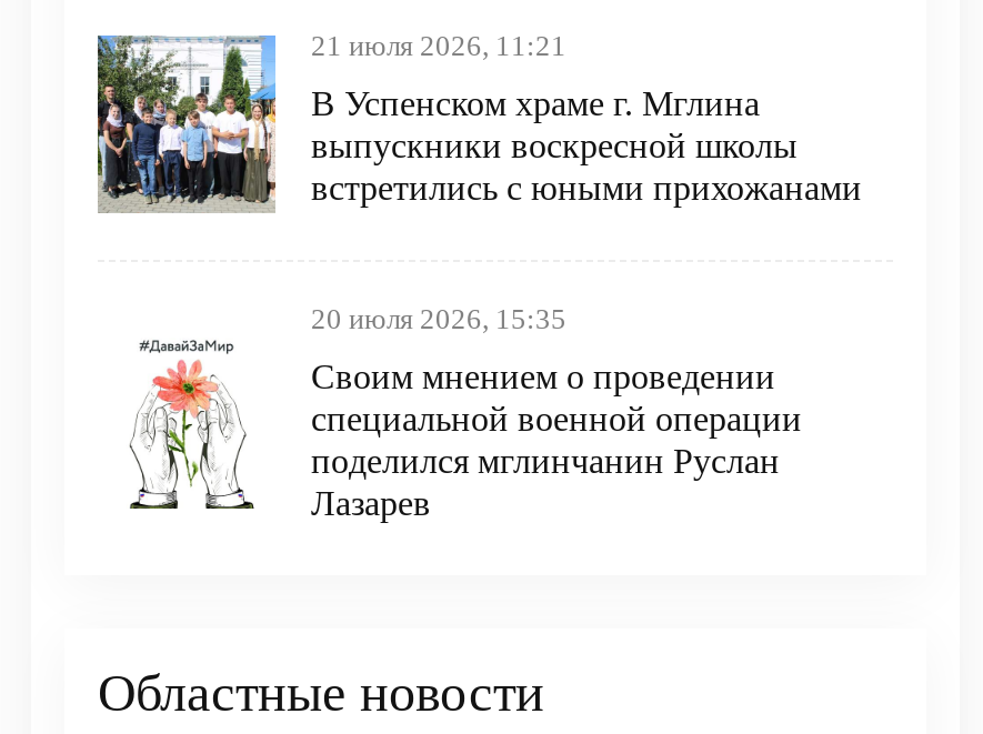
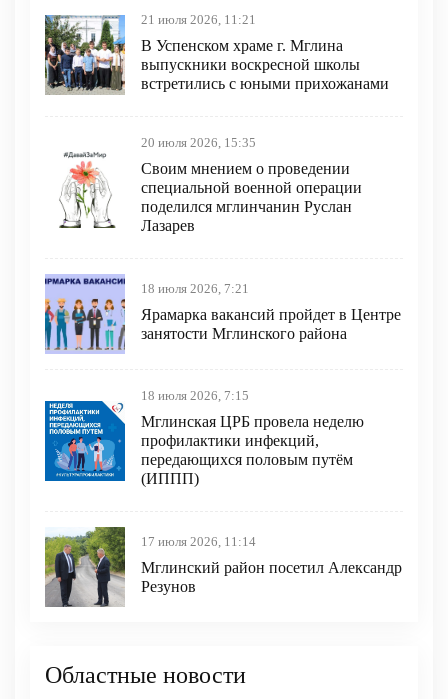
none -> [44,274,401,354] [image] | 18 июля 2026, 7:21 | Ярамарка вакансий пройдет в Центре | занятости Мглинского района
none -> [44,389,364,487] [image] | 18 июля 2026, 7:15 | Мглинская ЦРБ провела неделю | профилактики инфекций, | передающихся половым путём | (ИППП)
none -> [44,526,402,608] [image] | 17 июля 2026, 11:14 | Мглинский район посетил Александр | Резунов

